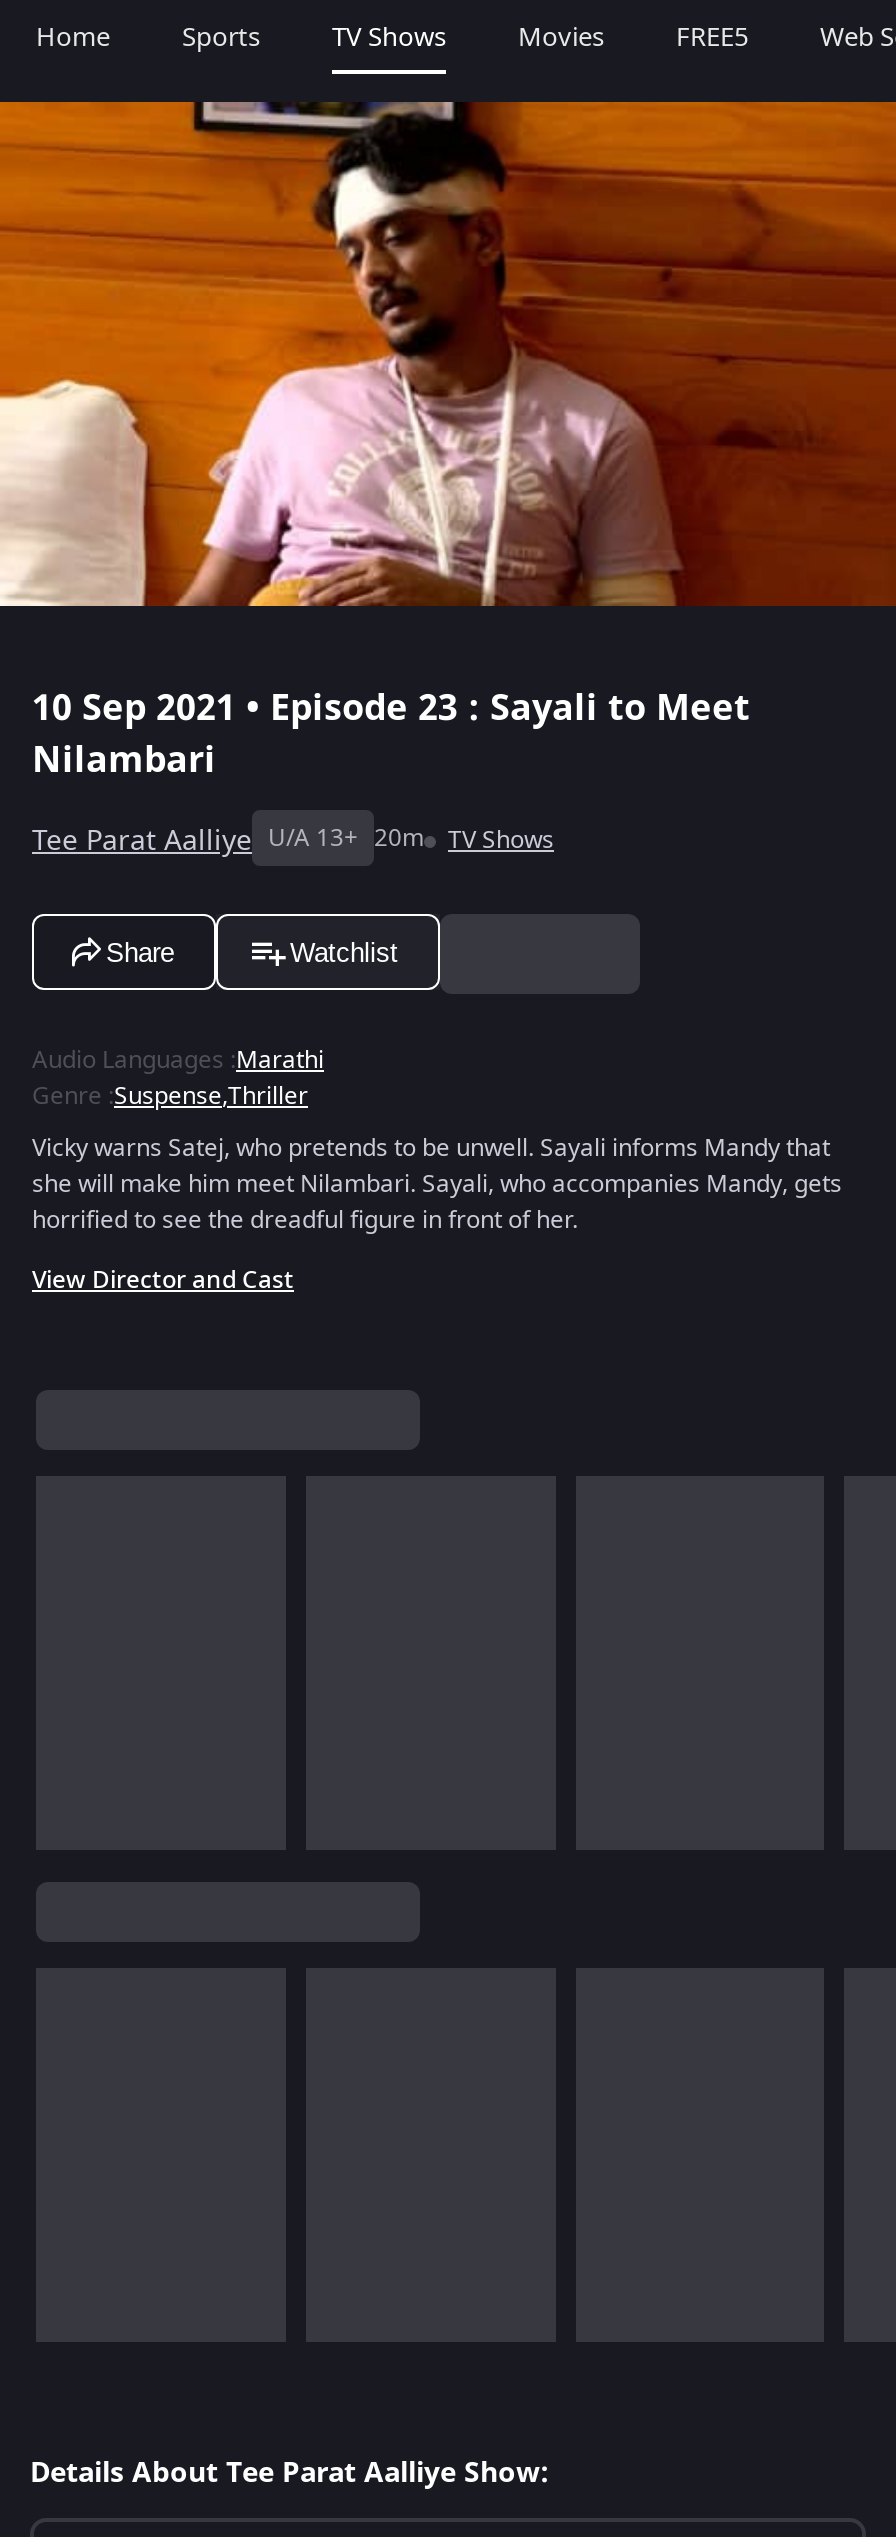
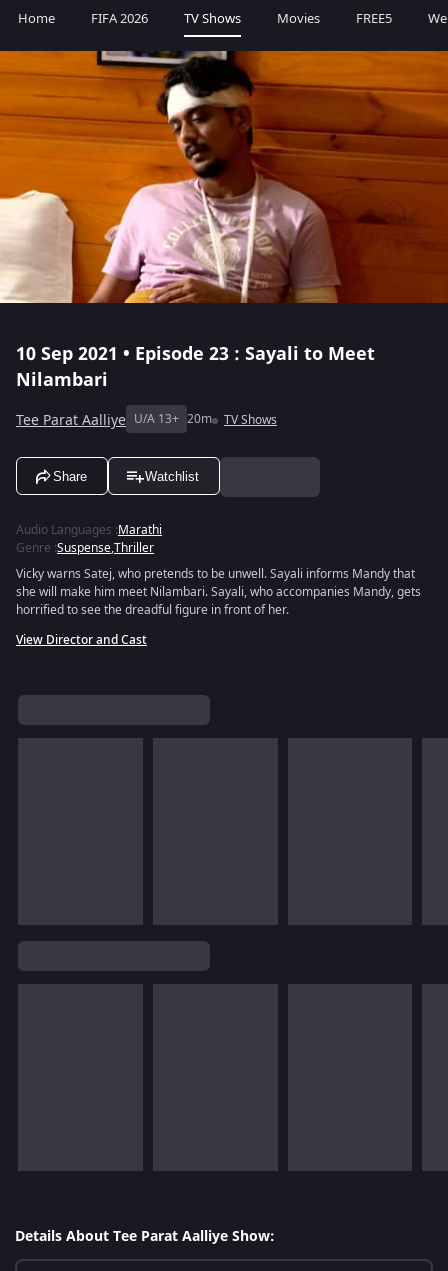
[182,18,260,56] Sports -> [91,9,148,28] FIFA 2026

